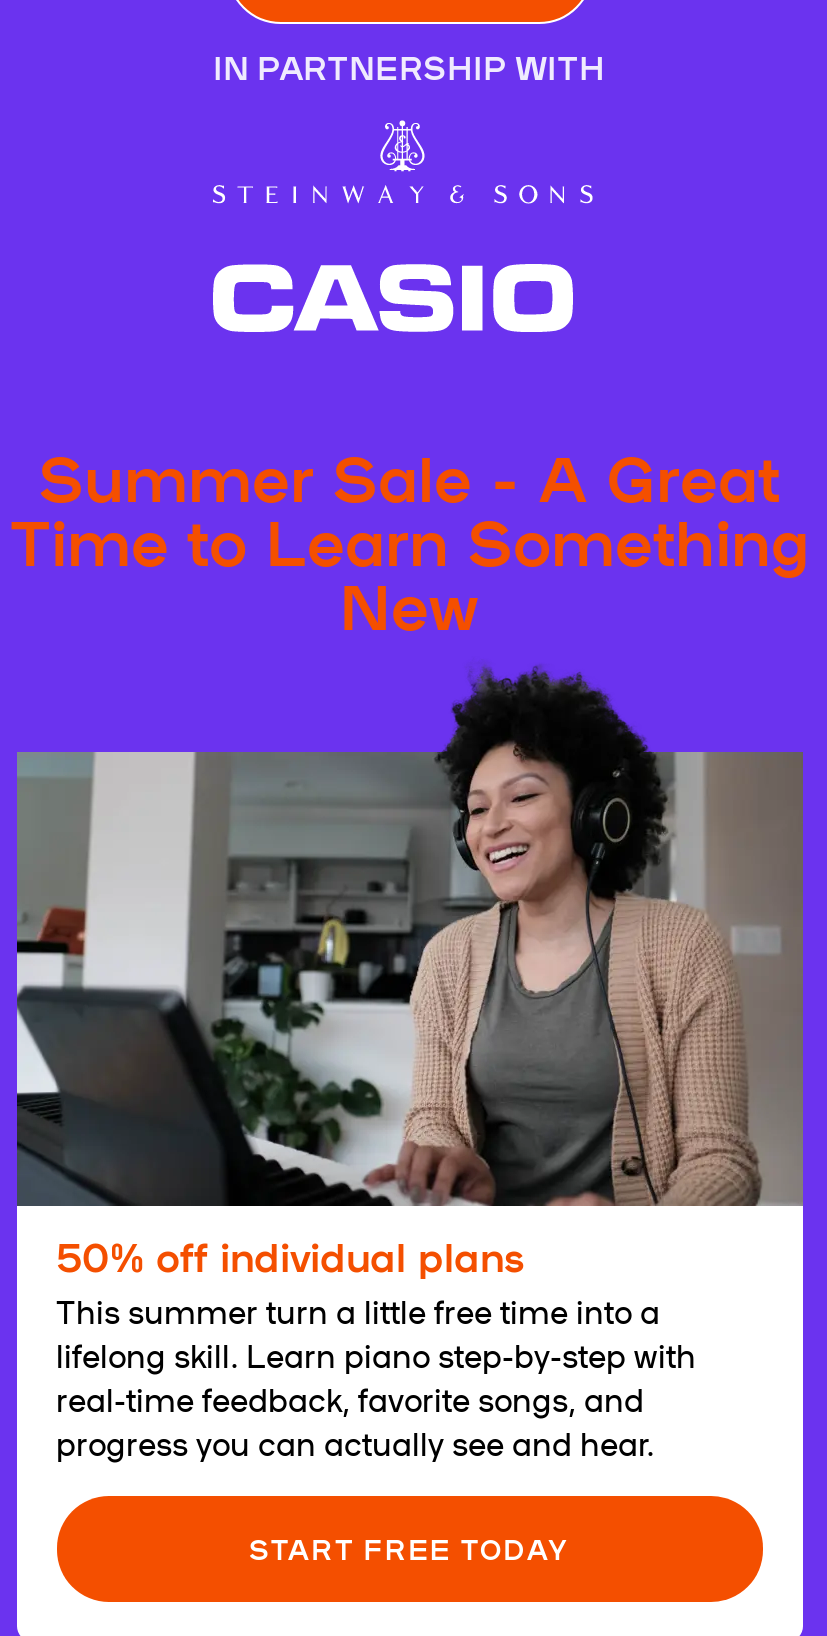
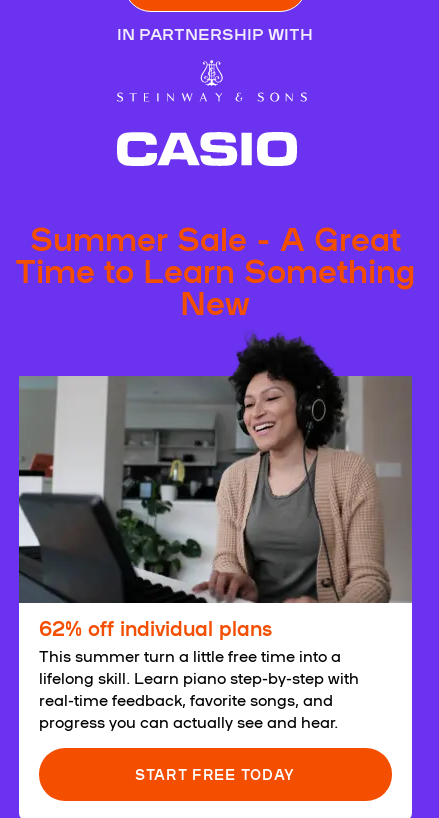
[56,1225,524,1281] 50% off individual plans -> [38,612,271,640] 62% off individual plans

